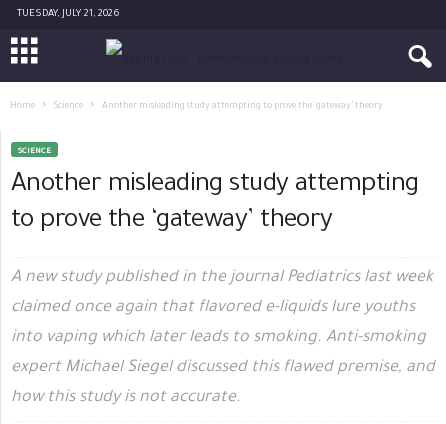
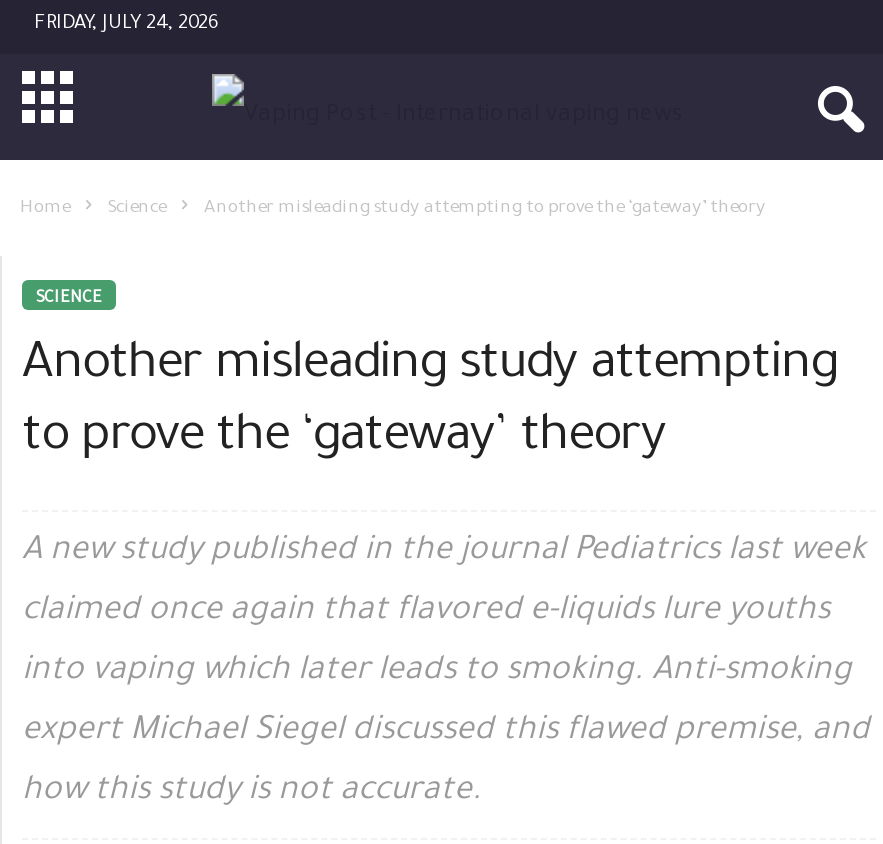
[17,9,120,20] TUESDAY, JULY 21, 2026 -> [34,14,222,36] FRIDAY, JULY 24, 2026

